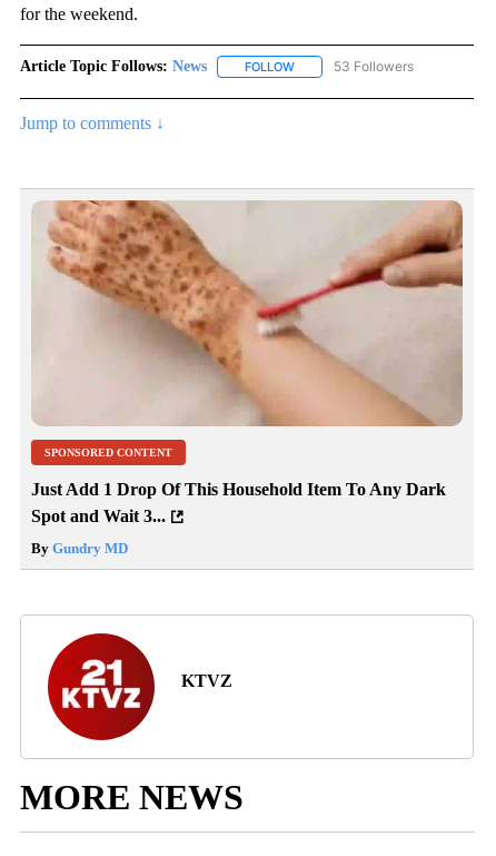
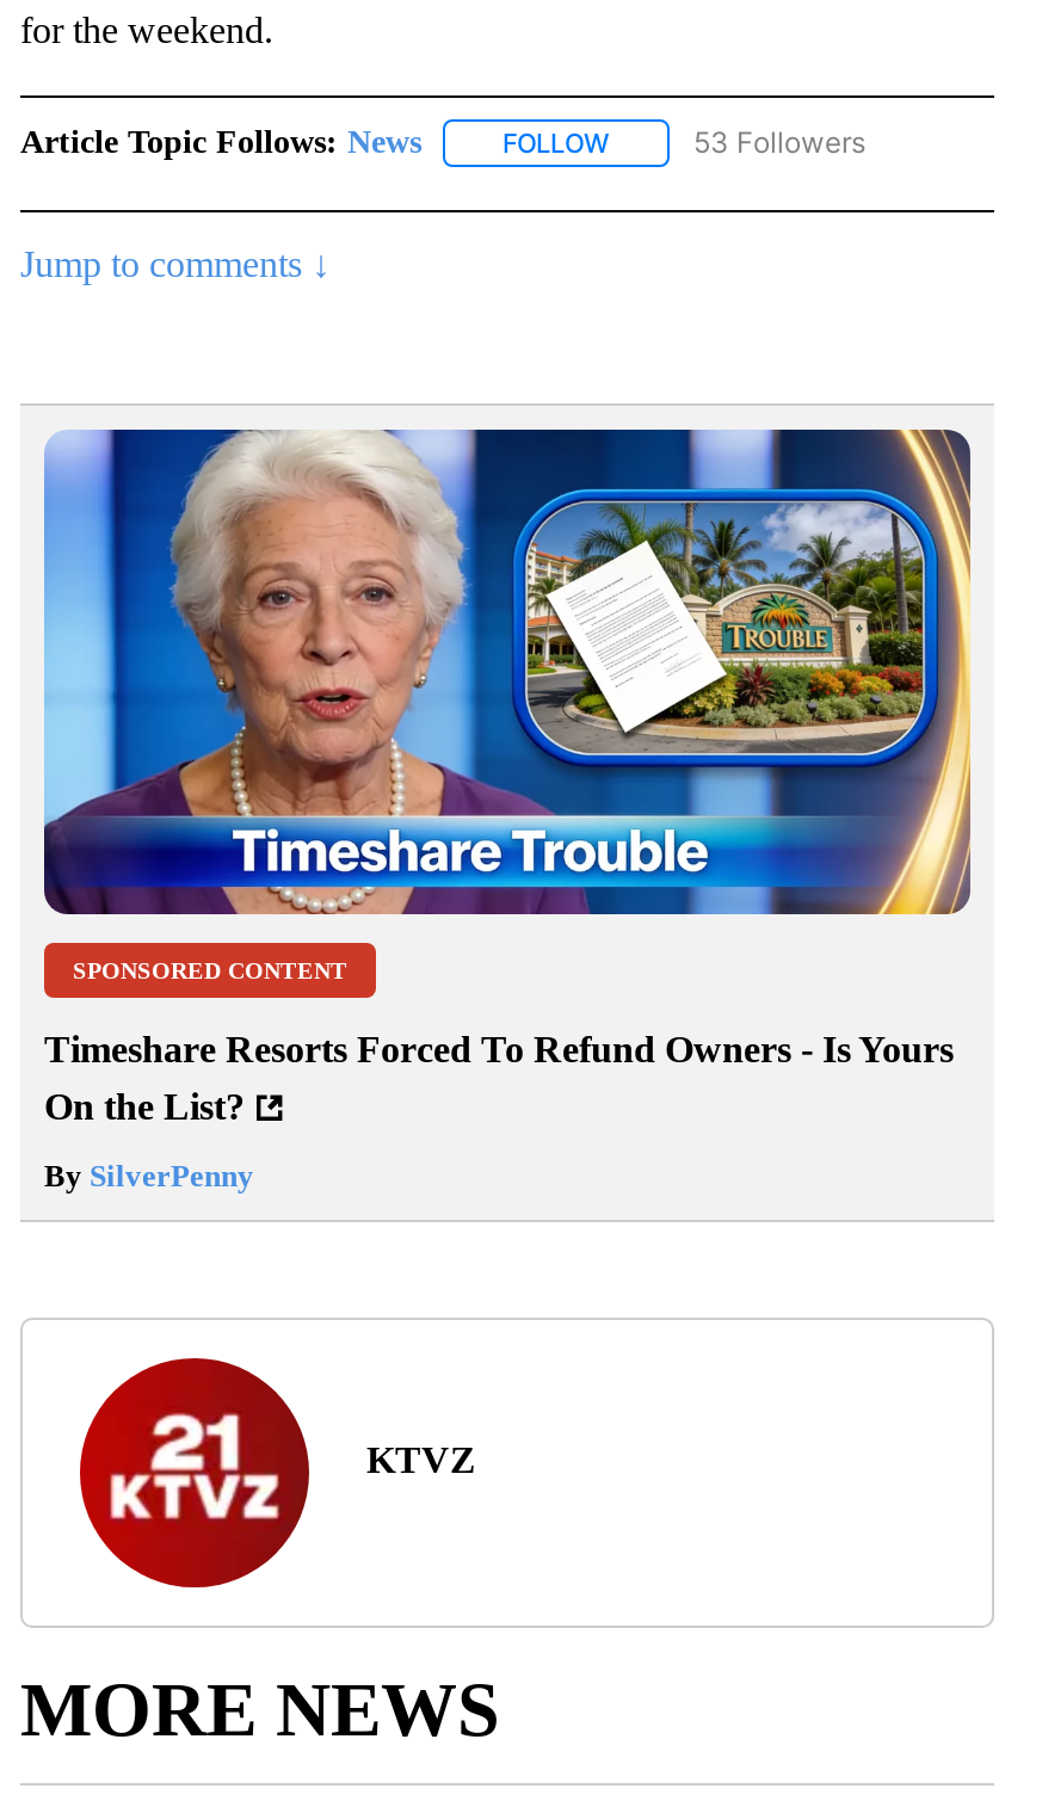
[31,199,464,427] [image] -> [42,427,973,917] [image]
[31,480,446,525] Just Add 1 Drop Of This Household Item To Any Dark | Spot and Wait 3... -> [44,1029,954,1127] Timeshare Resorts Forced To Refund Owners - Is Yours | On the List?
[31,540,128,557] By Gundry MD -> [44,1158,254,1194] By SilverPenny

